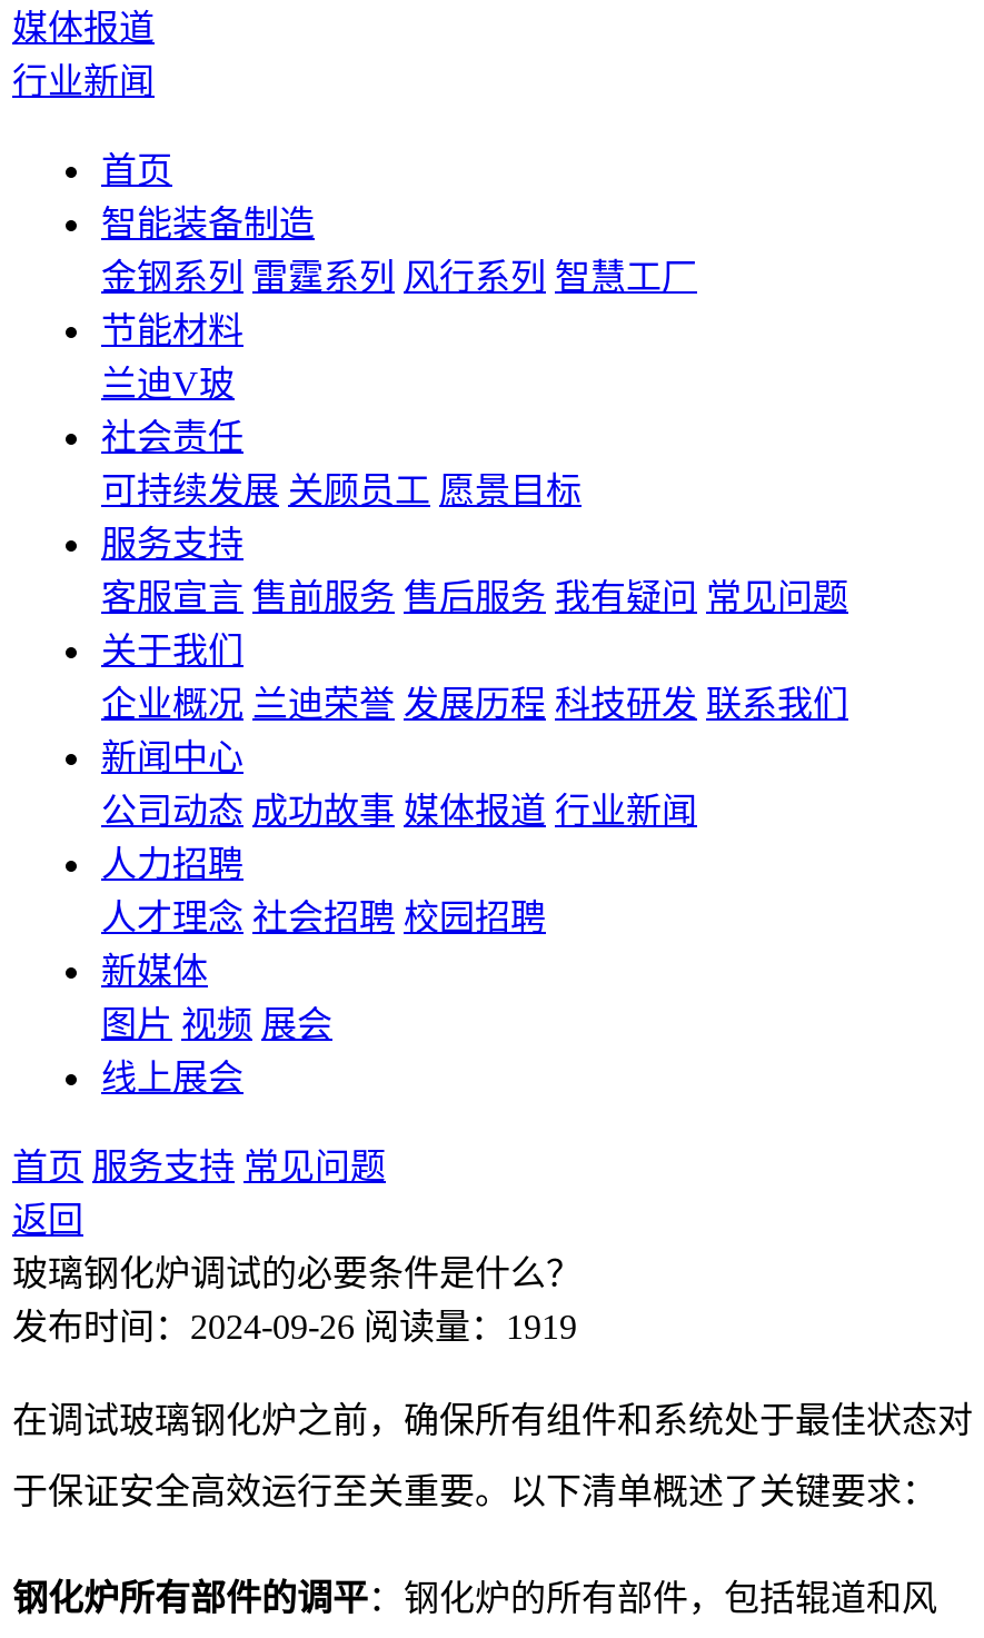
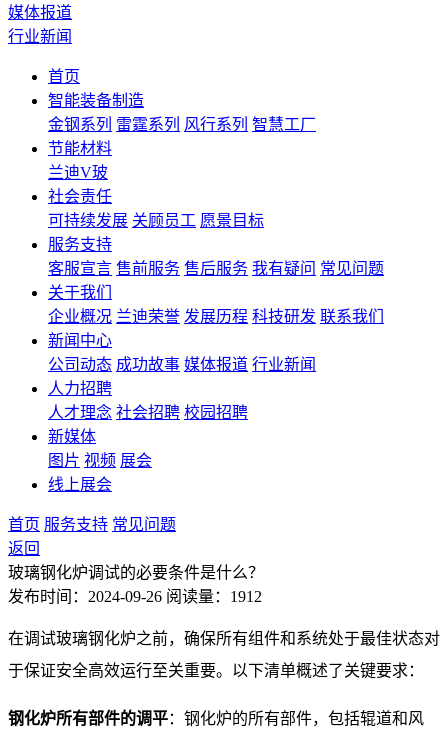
[12,1309,577,1346] 发布时间：2024-09-26 阅读量：1919 -> [8,588,262,605] 发布时间：2024-09-26 阅读量：1912

